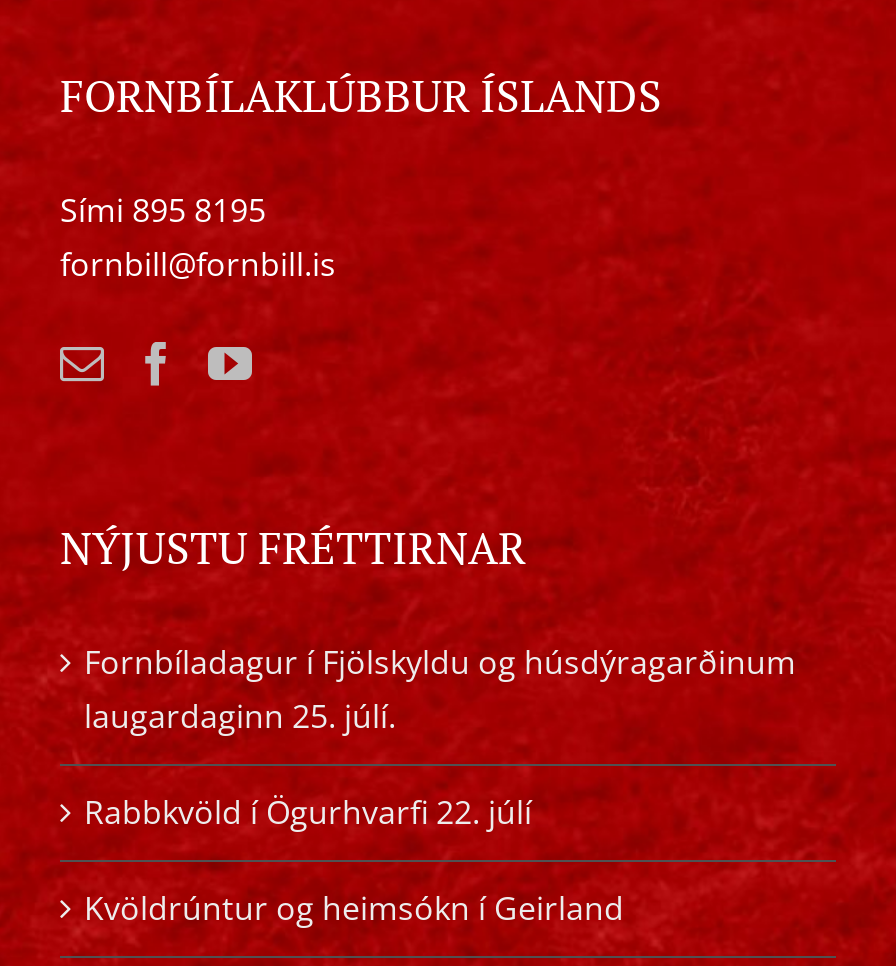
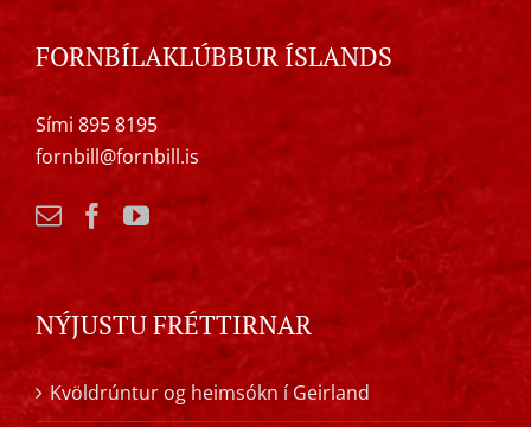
[84,640,796,834] Fornbíladagur í Fjölskyldu og húsdýragarðinum | laugardaginn 25. júlí. | Rabbkvöld í Ögurhvarfi 22. júlí -> none

